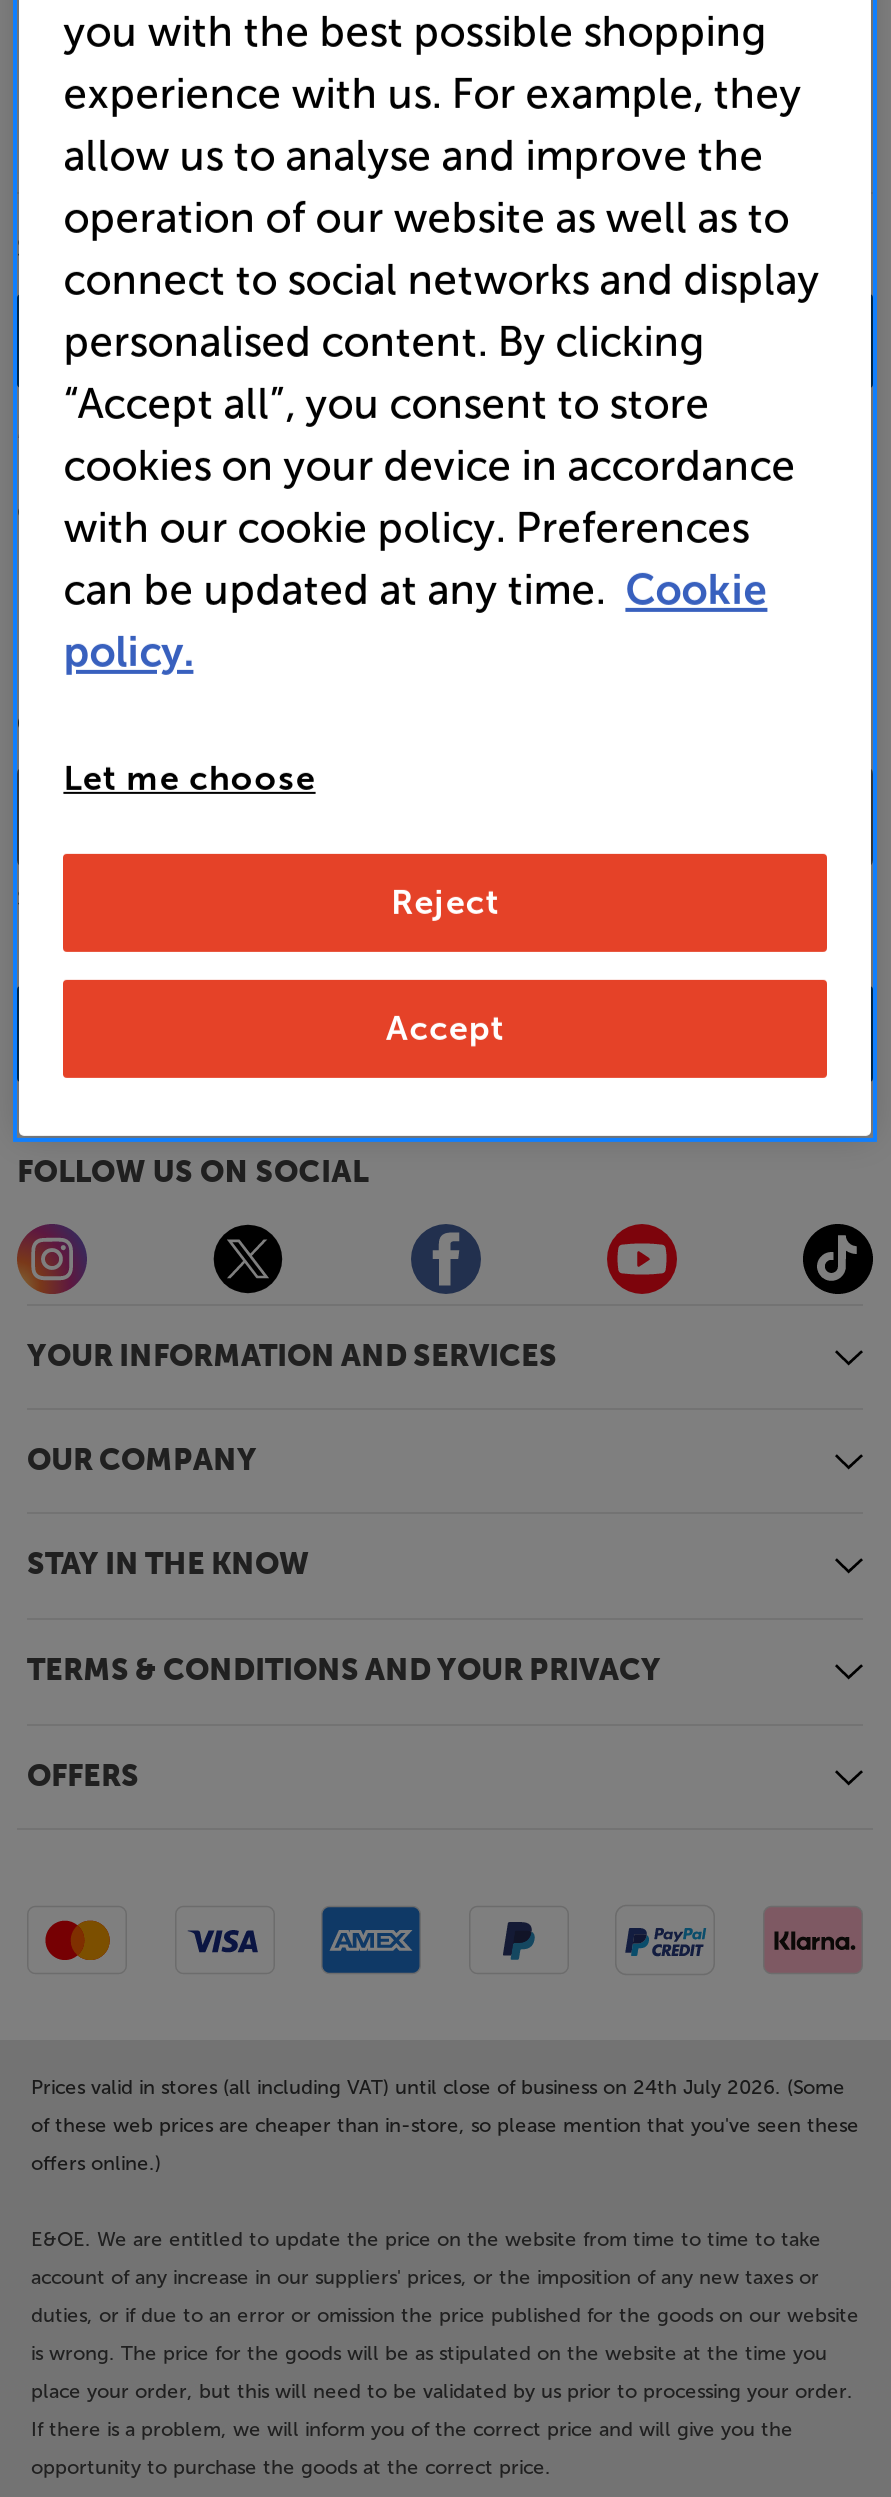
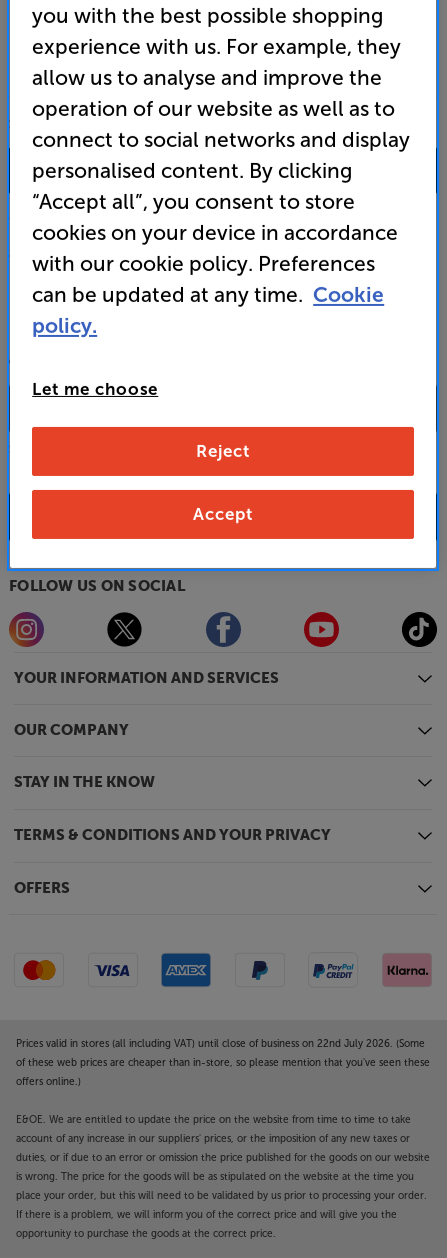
[31,2076,845,2100] Prices valid in stores (all including VAT) until close of business on 24th July 2026. (Some -> [16,1038,425,1050] Prices valid in stores (all including VAT) until close of business on 22nd July 2026. (Some

